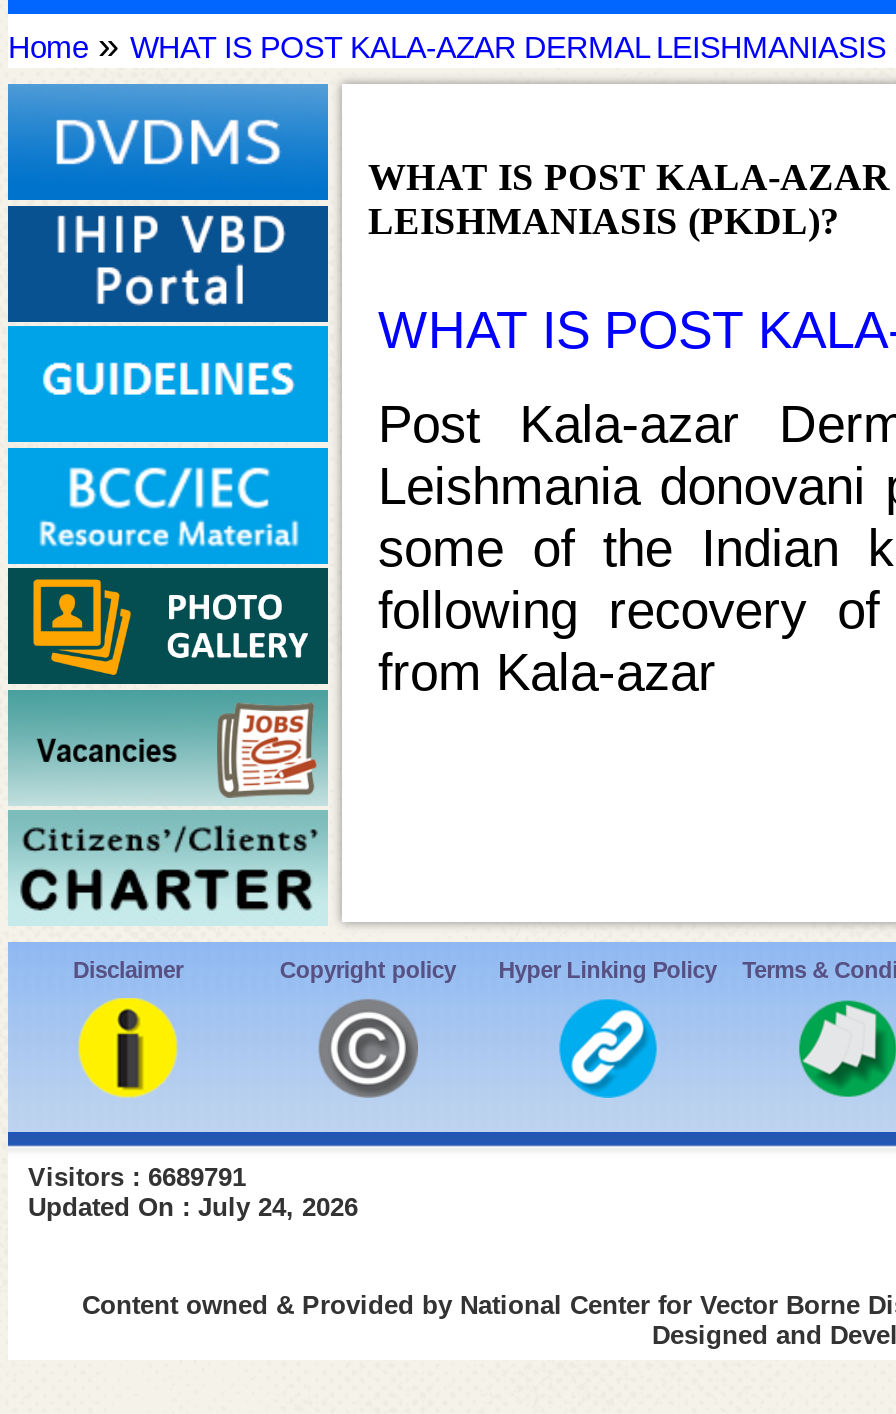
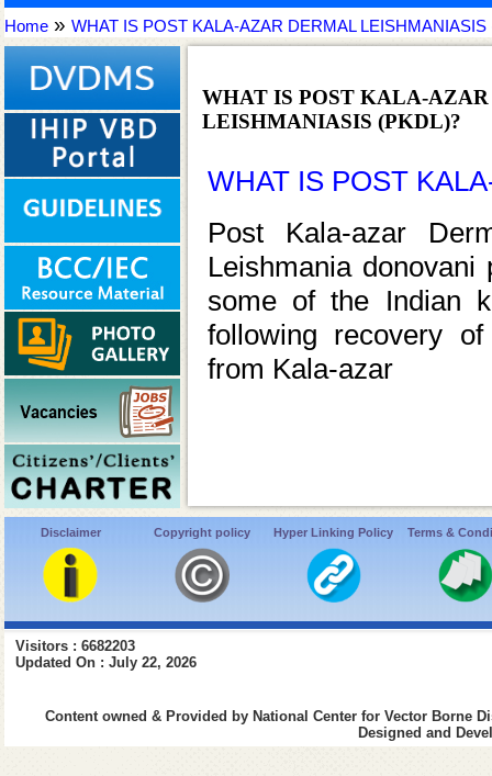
[28,1161,246,1191] Visitors : 6689791 -> [15,637,135,654] Visitors : 6682203
[28,1191,358,1221] Updated On : July 24, 2026 -> [15,654,197,670] Updated On : July 22, 2026

